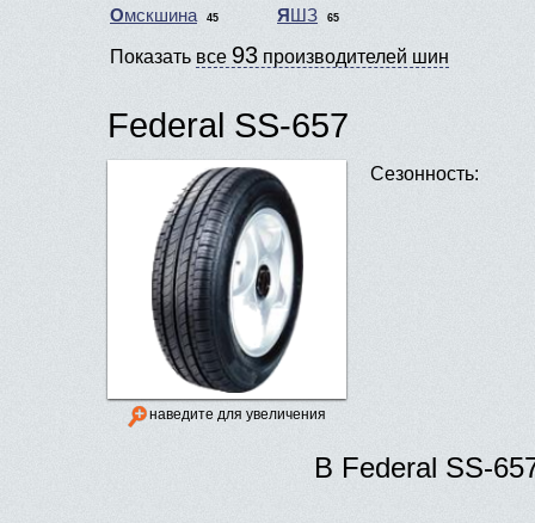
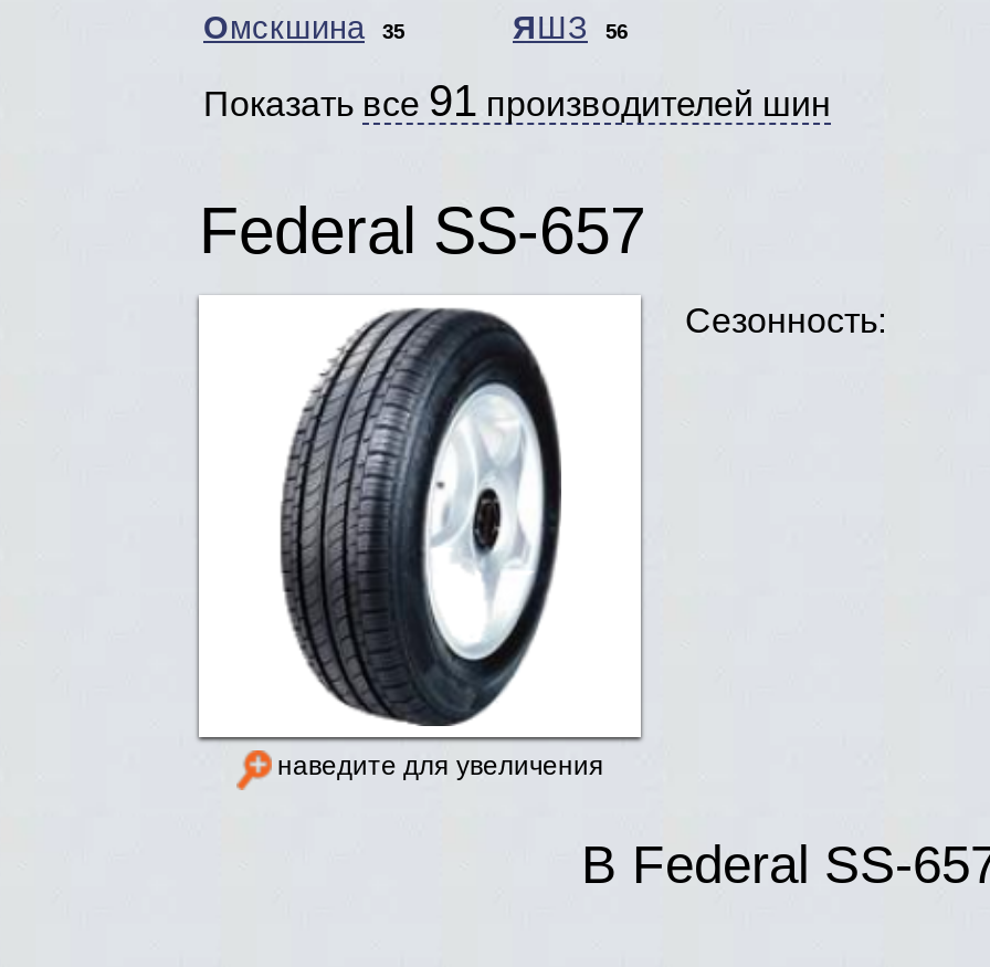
[124,6,219,25] Омскшина 45 -> [230,10,404,45] Омскшина 35
[290,6,339,25] ЯШЗ 65 -> [537,10,628,45] ЯШЗ 56
[110,42,449,68] Показать все 93 производителей шин -> [203,76,831,125] Показать все 91 производителей шин

